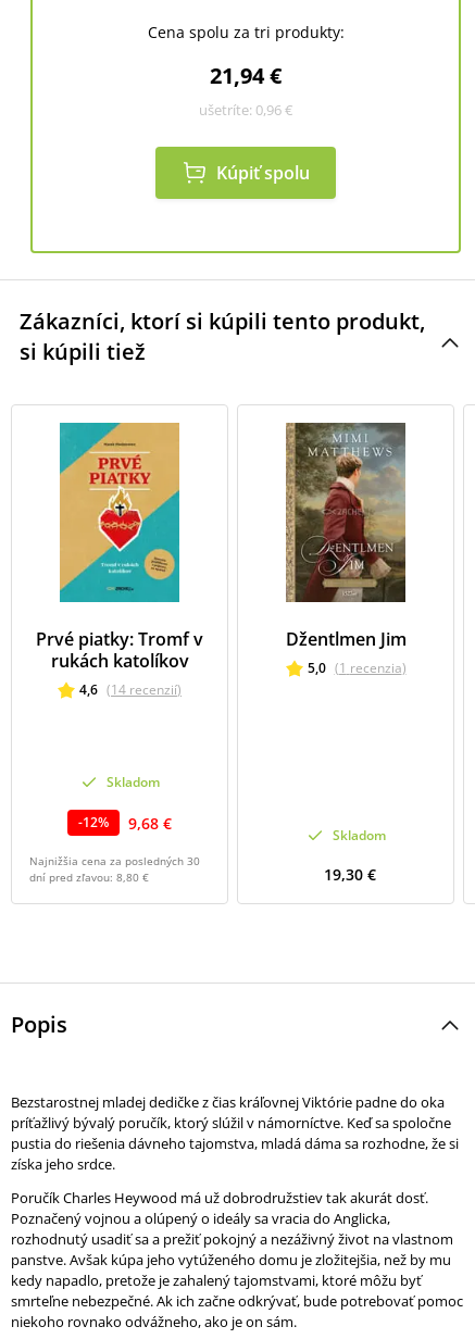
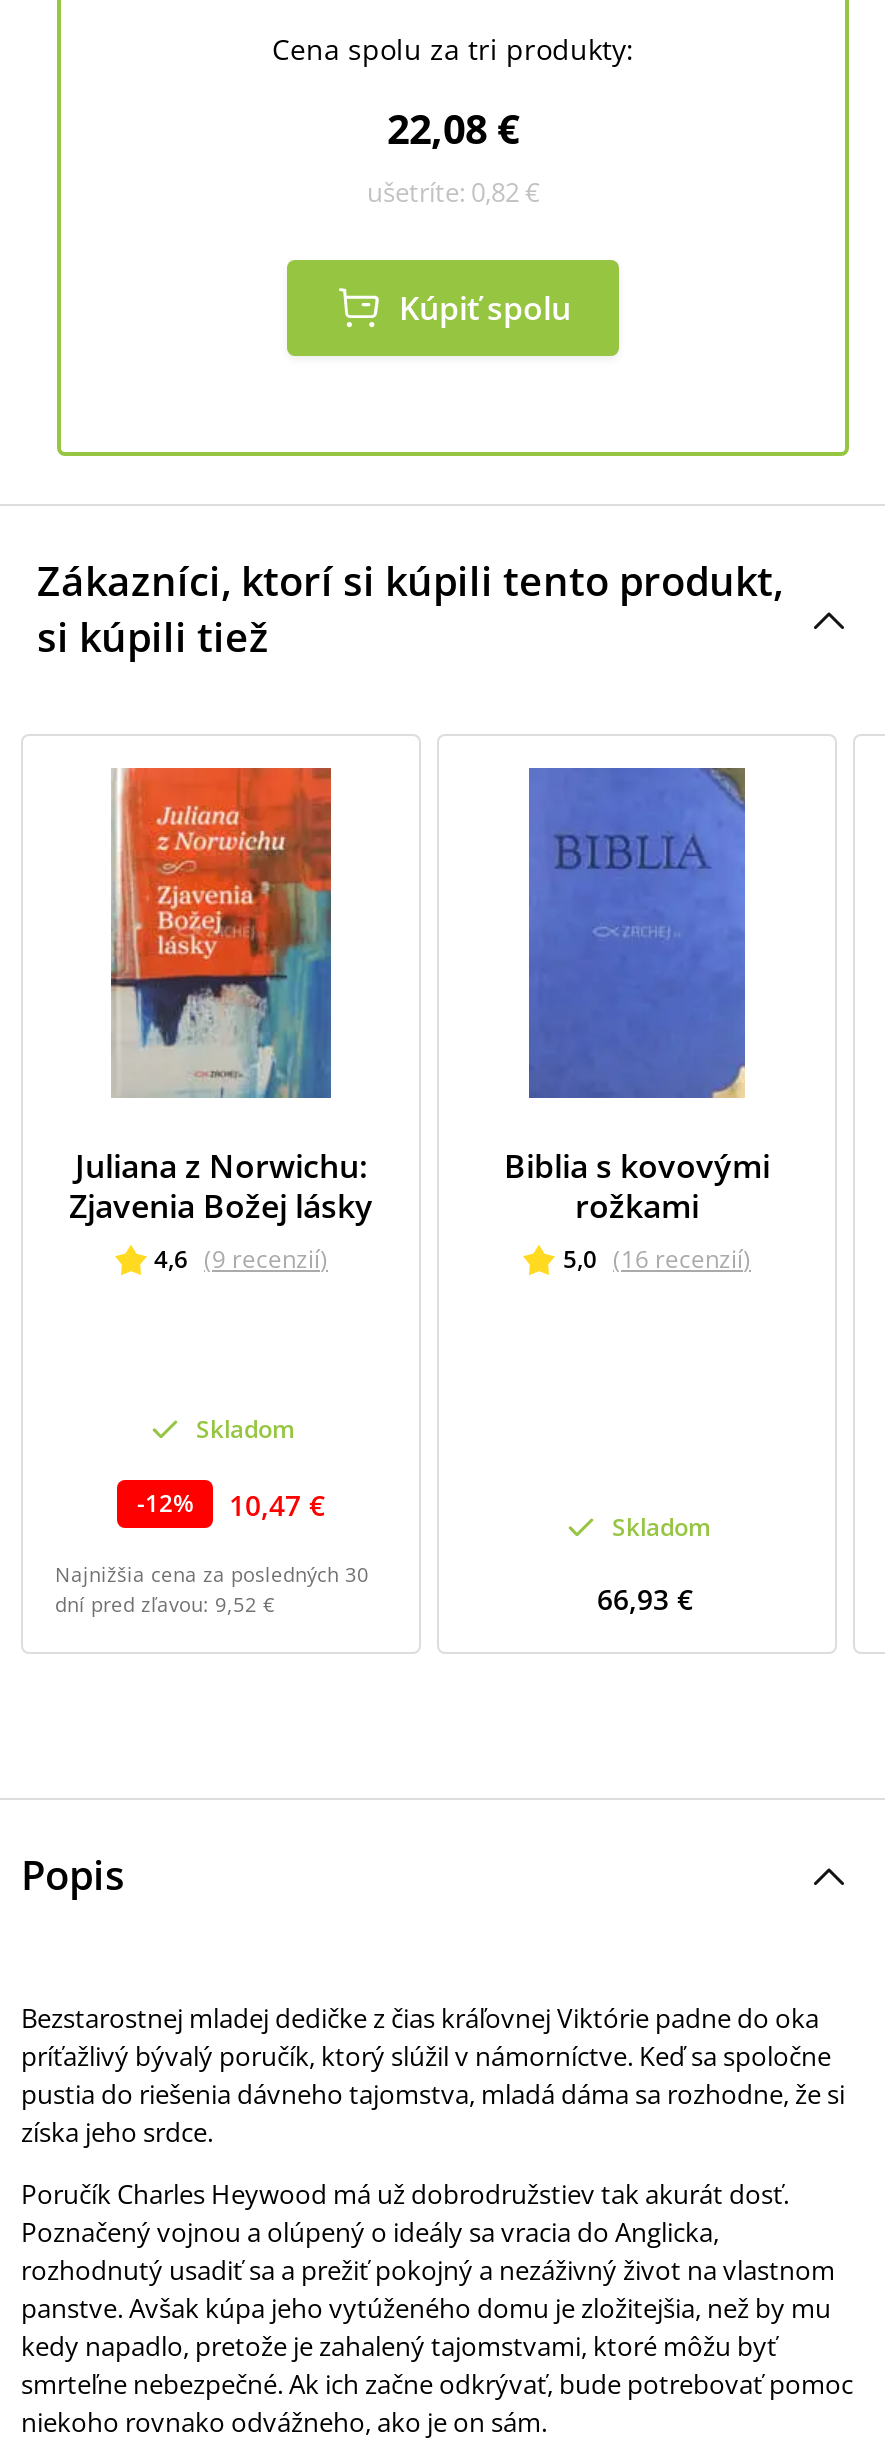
[210,61,282,90] 21,94 € -> [387,102,519,156] 22,08 €
[199,100,292,120] ušetríte: 0,96 € -> [367,174,539,210] ušetríte: 0,82 €
[36,422,203,699] [image] | Prvé piatky: Tromf v | rukách katolíkov | 4,6 (14 recenzií) -> [69,766,373,1276] [image] | Juliana z Norwichu: | Zjavenia Božej lásky | 4,6 (9 recenzií)
[285,422,407,677] [image] | Džentlmen Jim | 5,0 (1 recenzia) -> [504,766,770,1276] [image] | Biblia s kovovými | rožkami | 5,0 (16 recenzií)
[78,812,172,833] -12% 9,68 € -> [137,1485,325,1523] -12% 10,47 €
[29,869,149,885] dní pred zľavou: 8,80 € -> [55,1590,275,1618] dní pred zľavou: 9,52 €
[324,864,376,885] 19,30 € -> [597,1580,693,1618] 66,93 €

